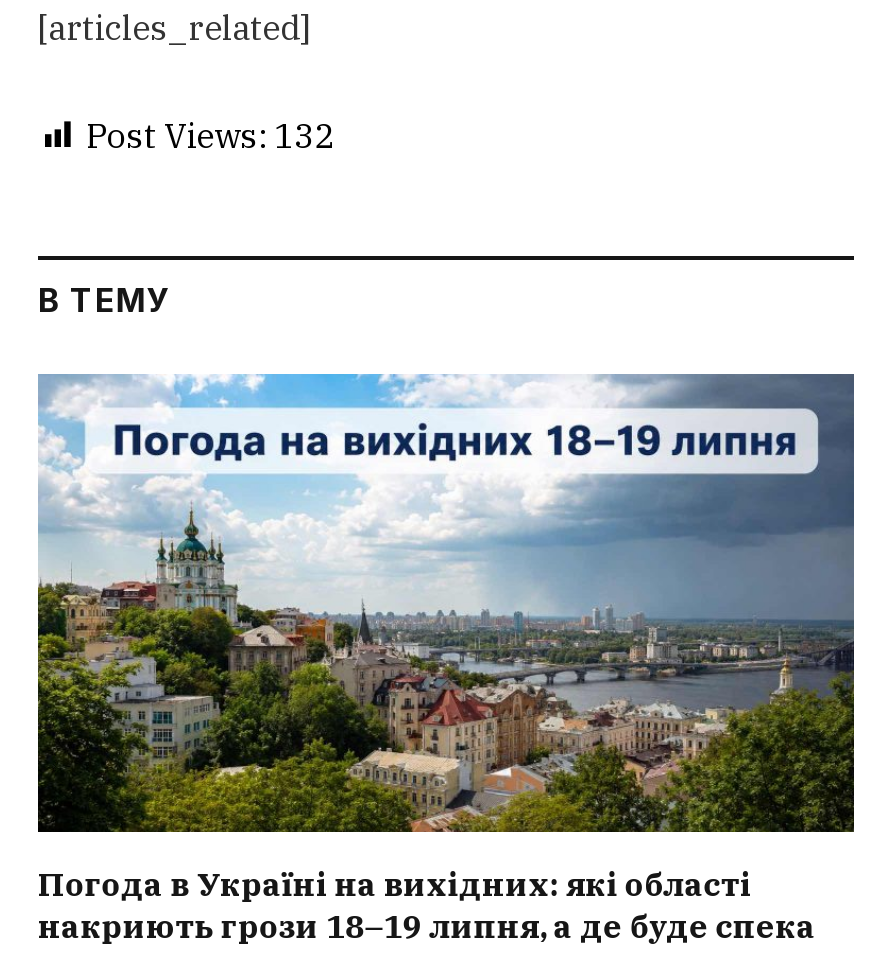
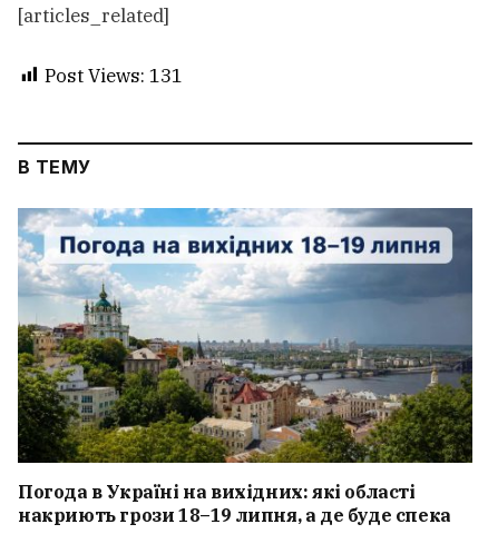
[86,114,334,158] Post Views: 132 -> [45,63,183,88] Post Views: 131

